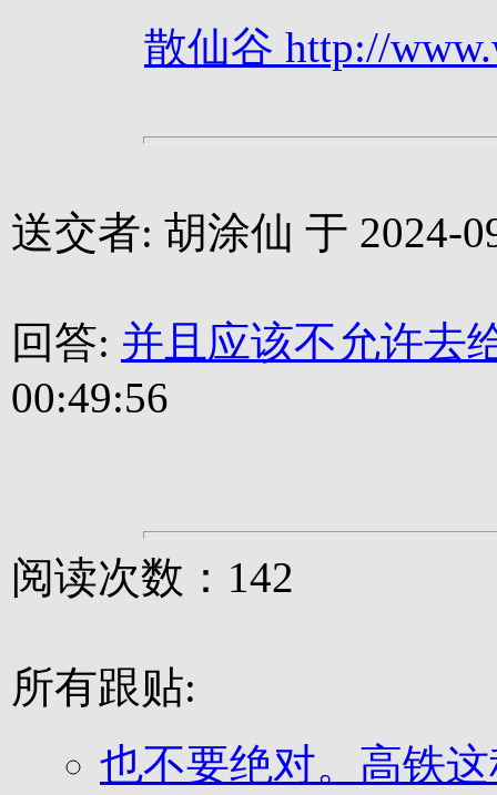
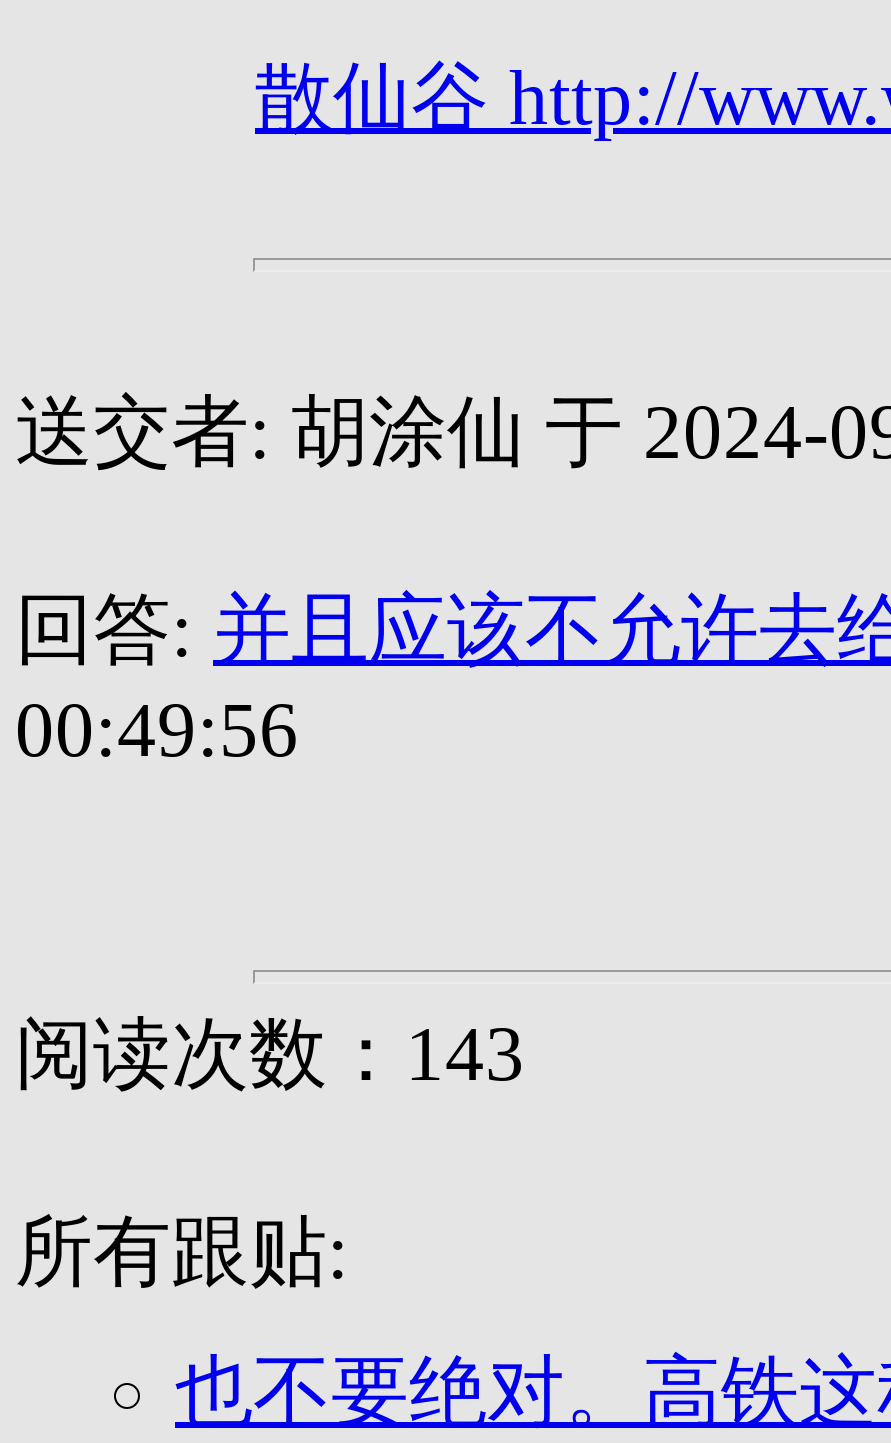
[11,553,294,601] 阅读次数：142 -> [15,1010,525,1096] 阅读次数：143

